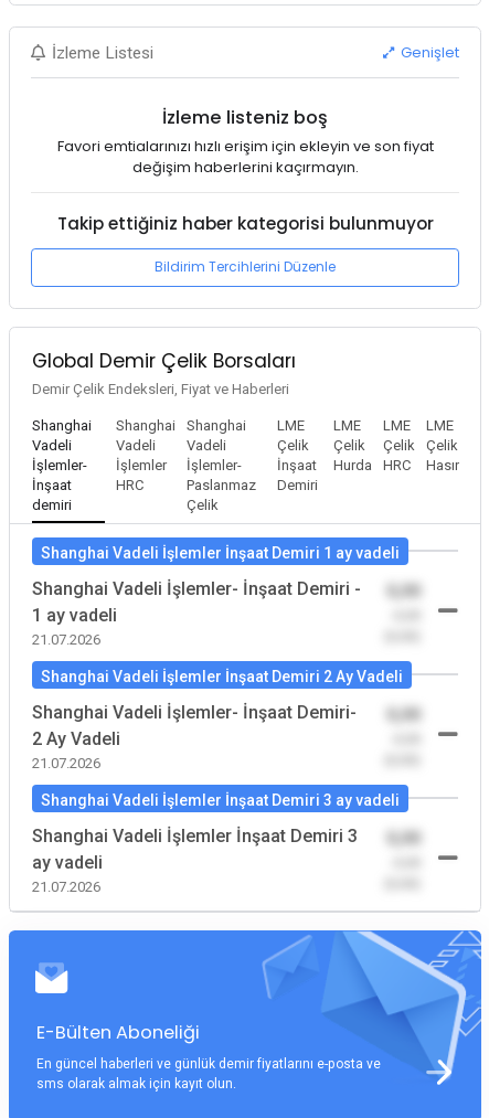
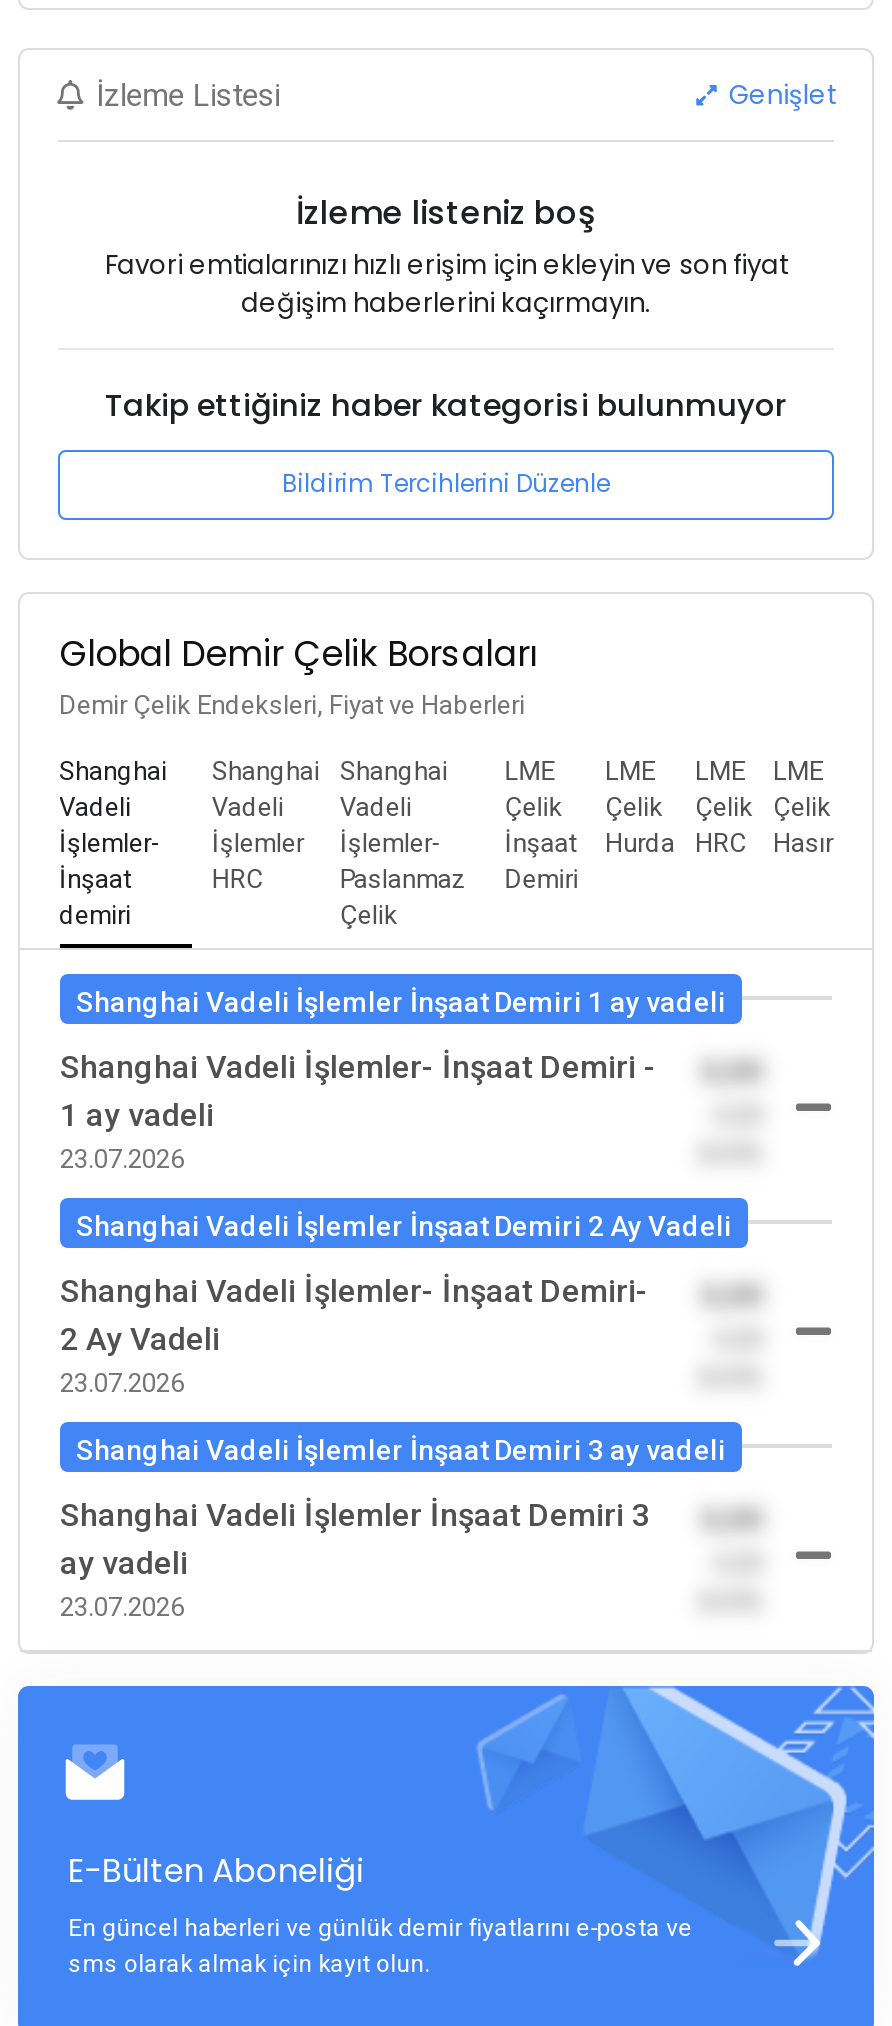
[32,631,100,648] 21.07.2026 -> [60,1144,184,1174] 23.07.2026
[32,755,100,771] 21.07.2026 -> [60,1368,184,1398] 23.07.2026
[32,878,100,895] 21.07.2026 -> [60,1592,184,1622] 23.07.2026

